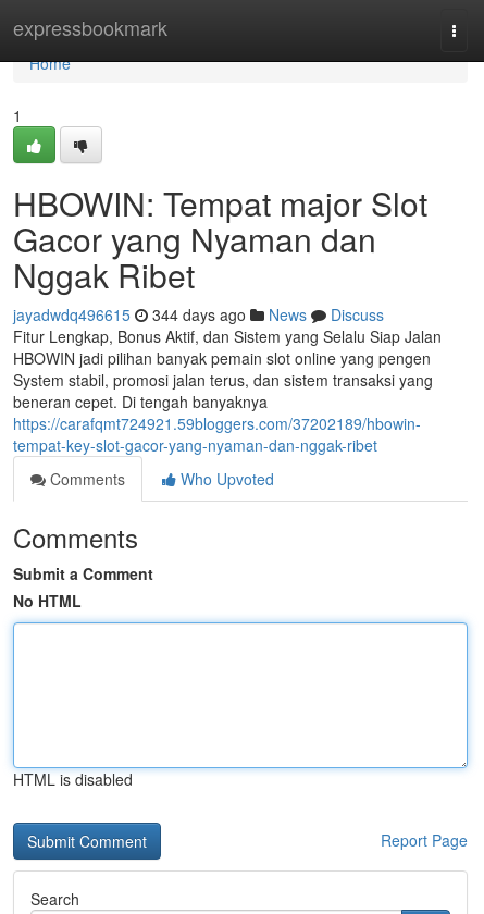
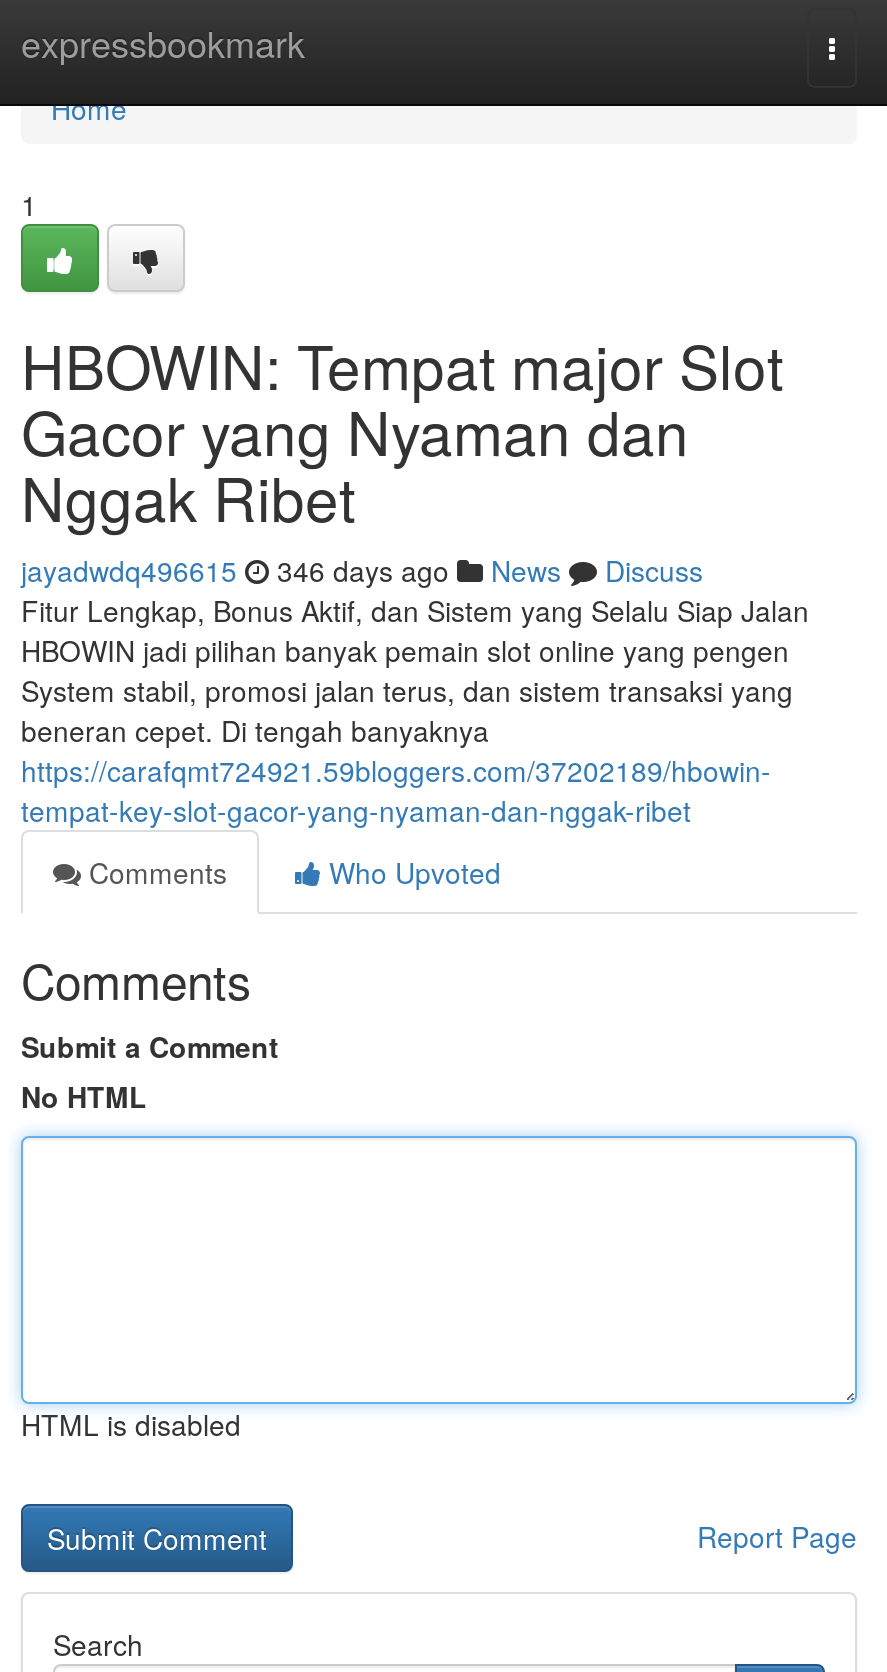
[13,304,384,325] jayadwdq496615 344 days ago News Discuss -> [21,550,703,590] jayadwdq496615 346 days ago News Discuss

